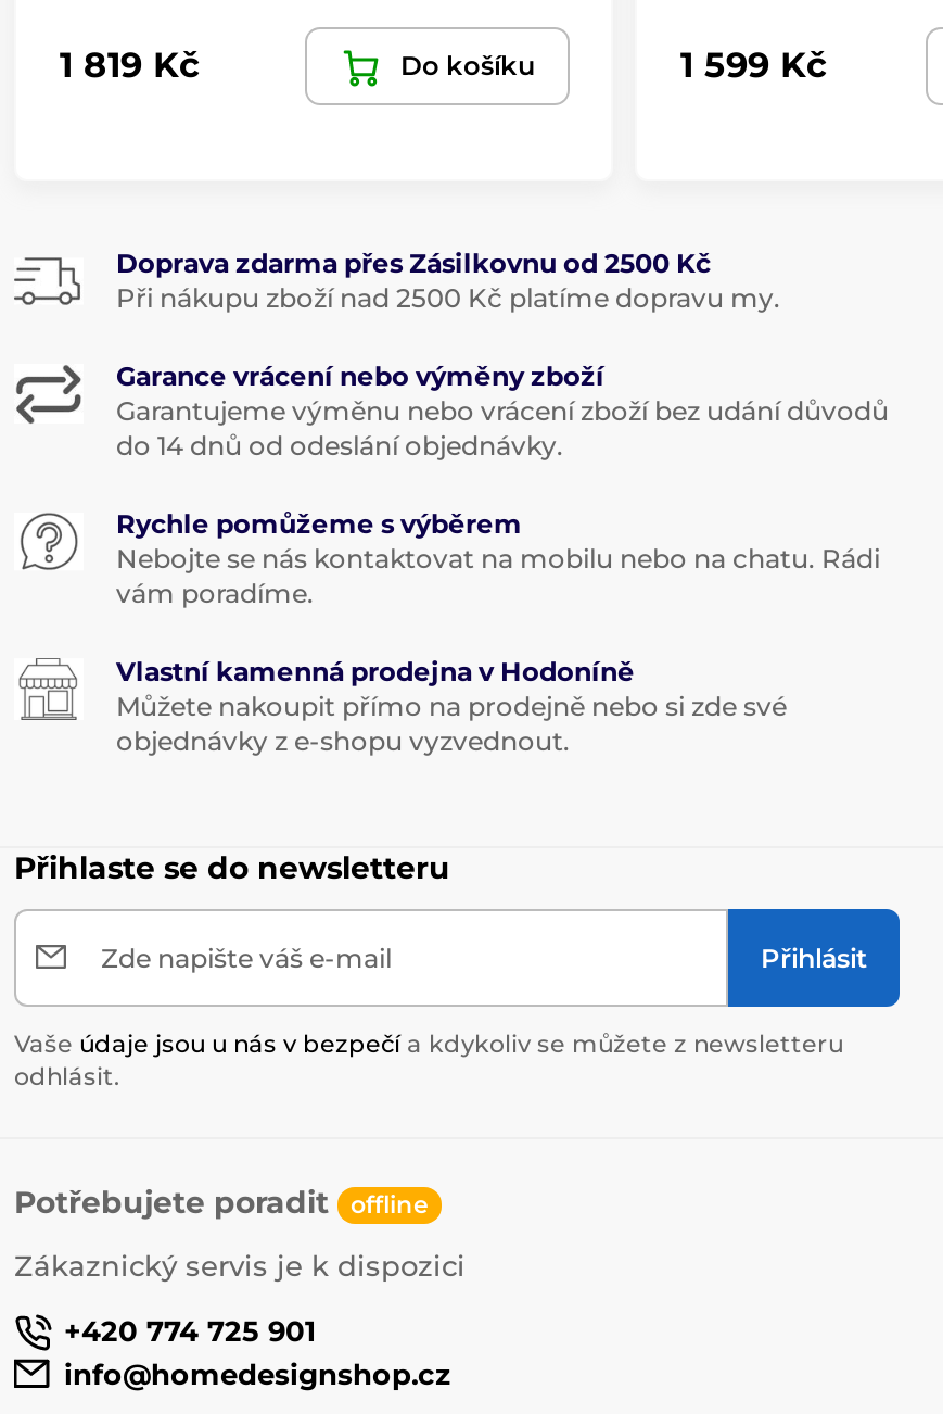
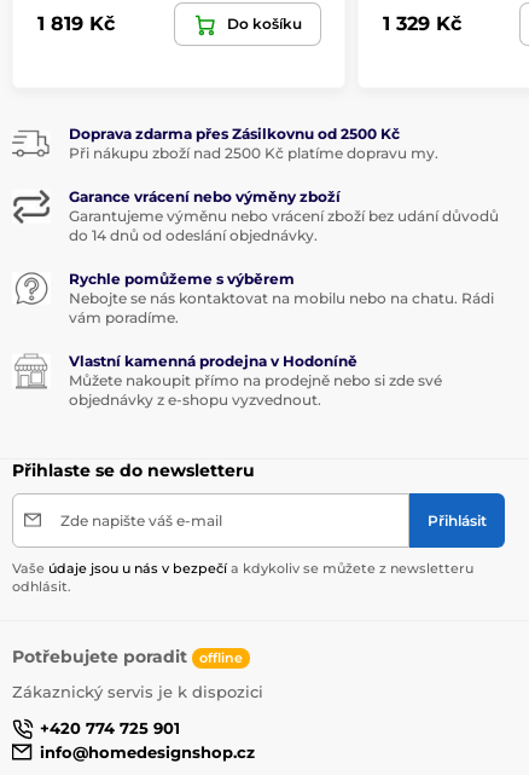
[680,45,826,86] 1 599 Kč -> [383,12,461,35] 1 329 Kč

